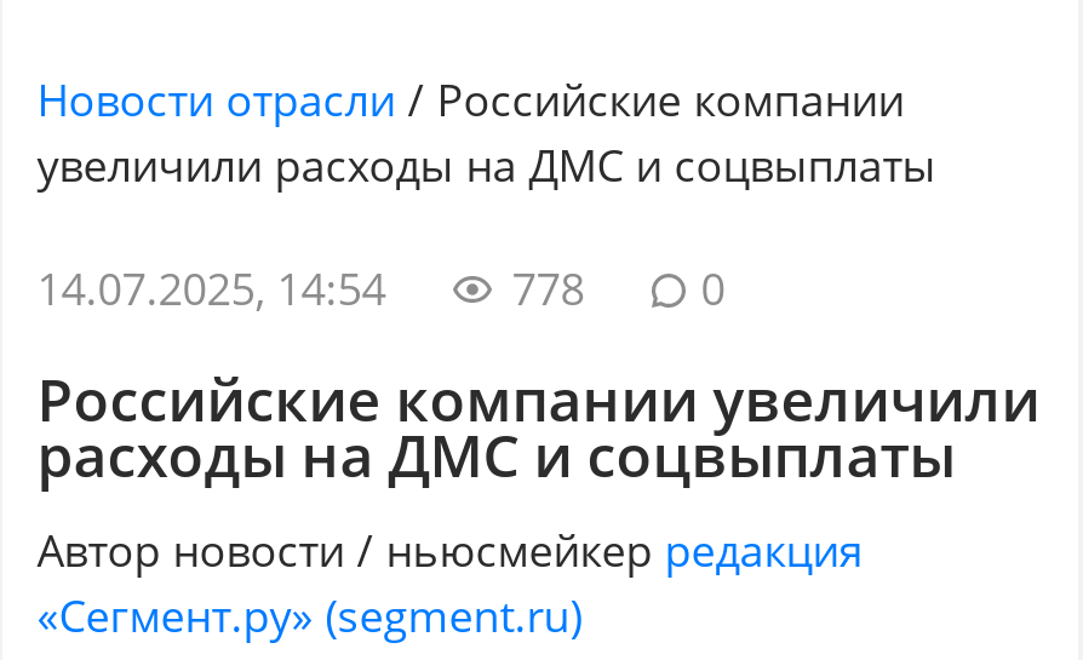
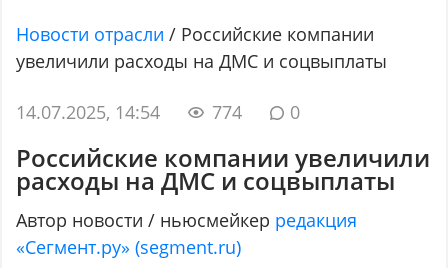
[512,260,725,318] 778 0 -> [212,100,300,124] 774 0

